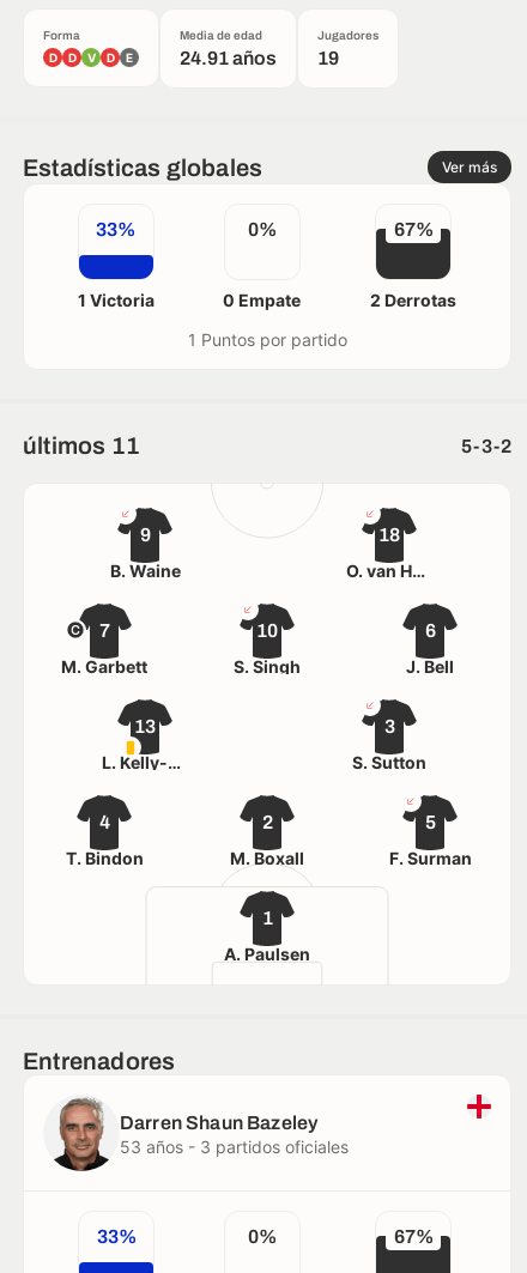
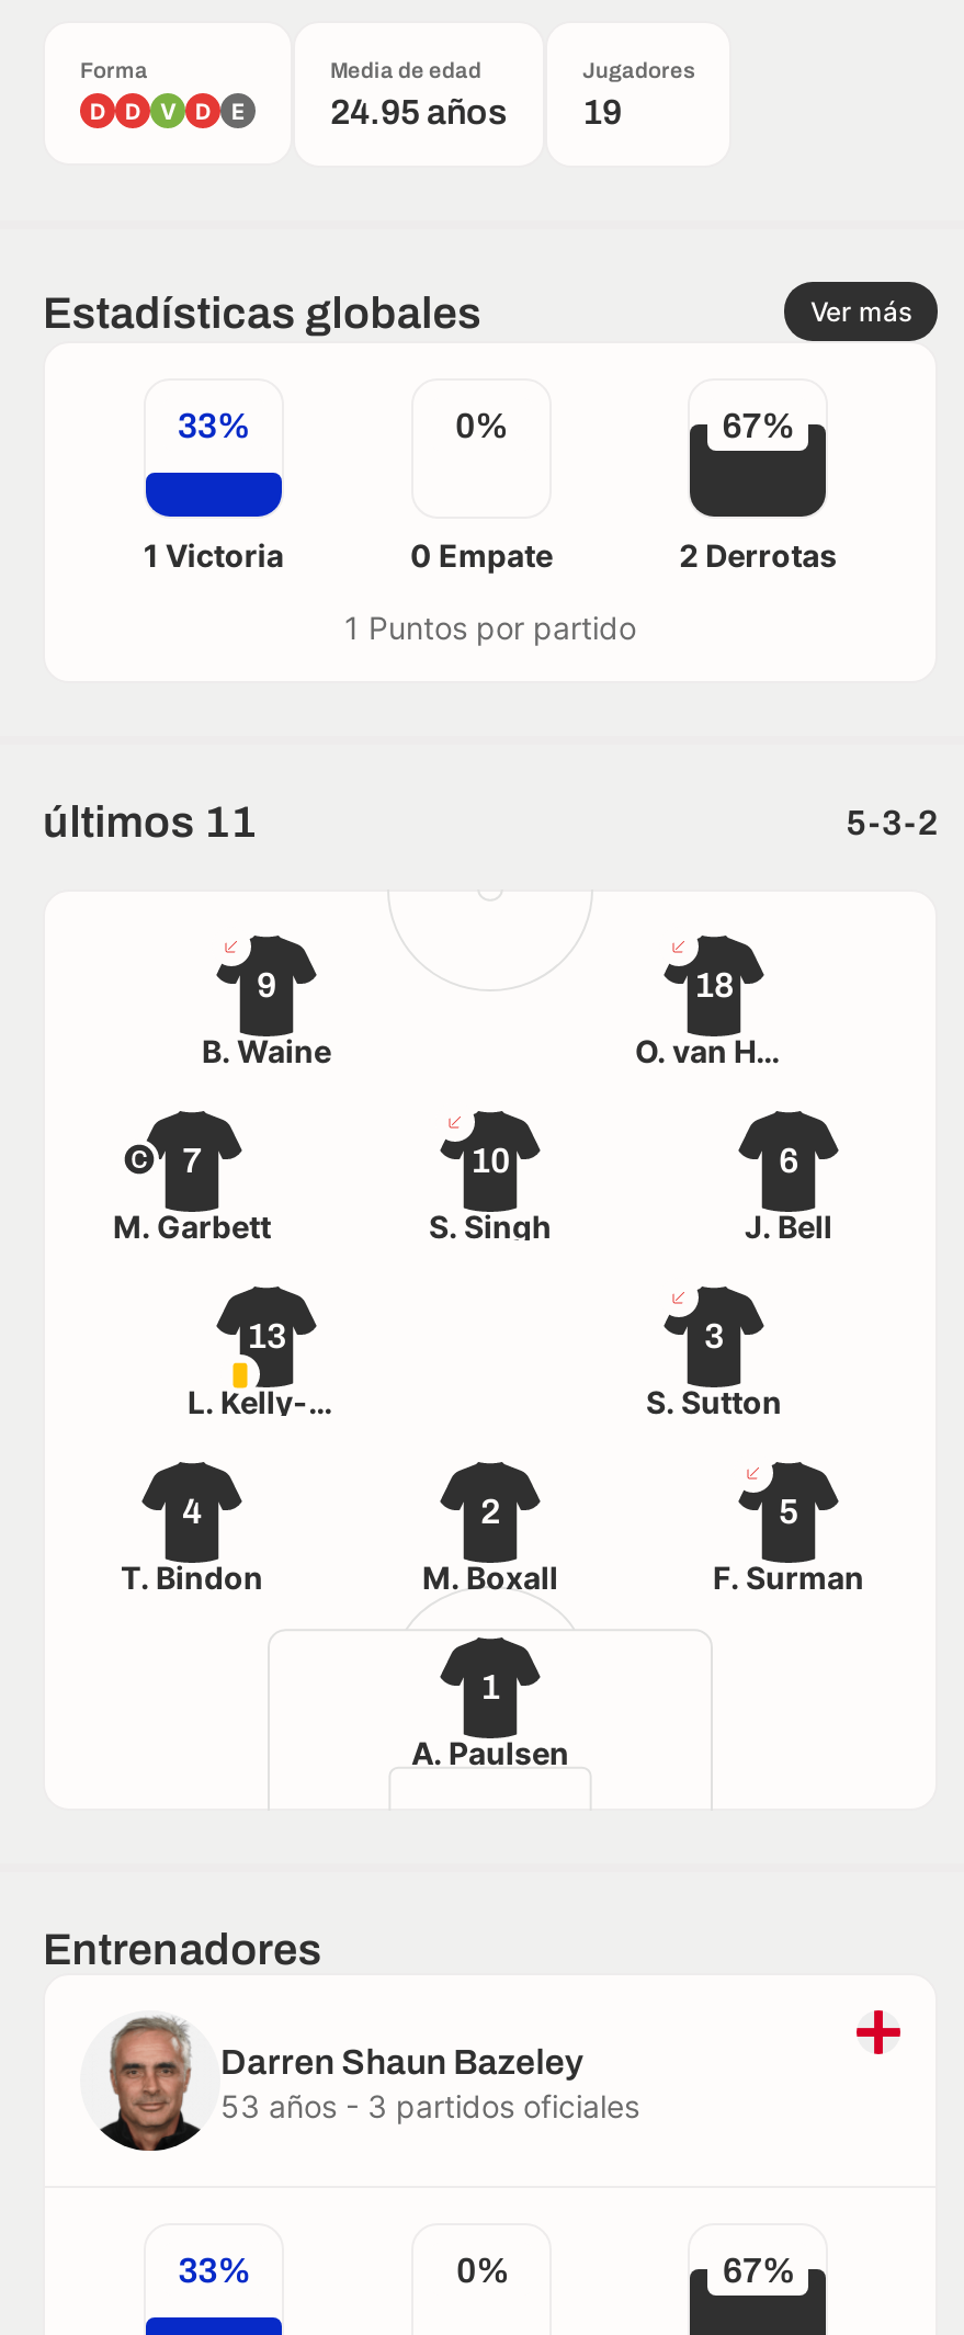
[180,48,339,68] 24.91 años 19 -> [330,93,622,131] 24.95 años 19

